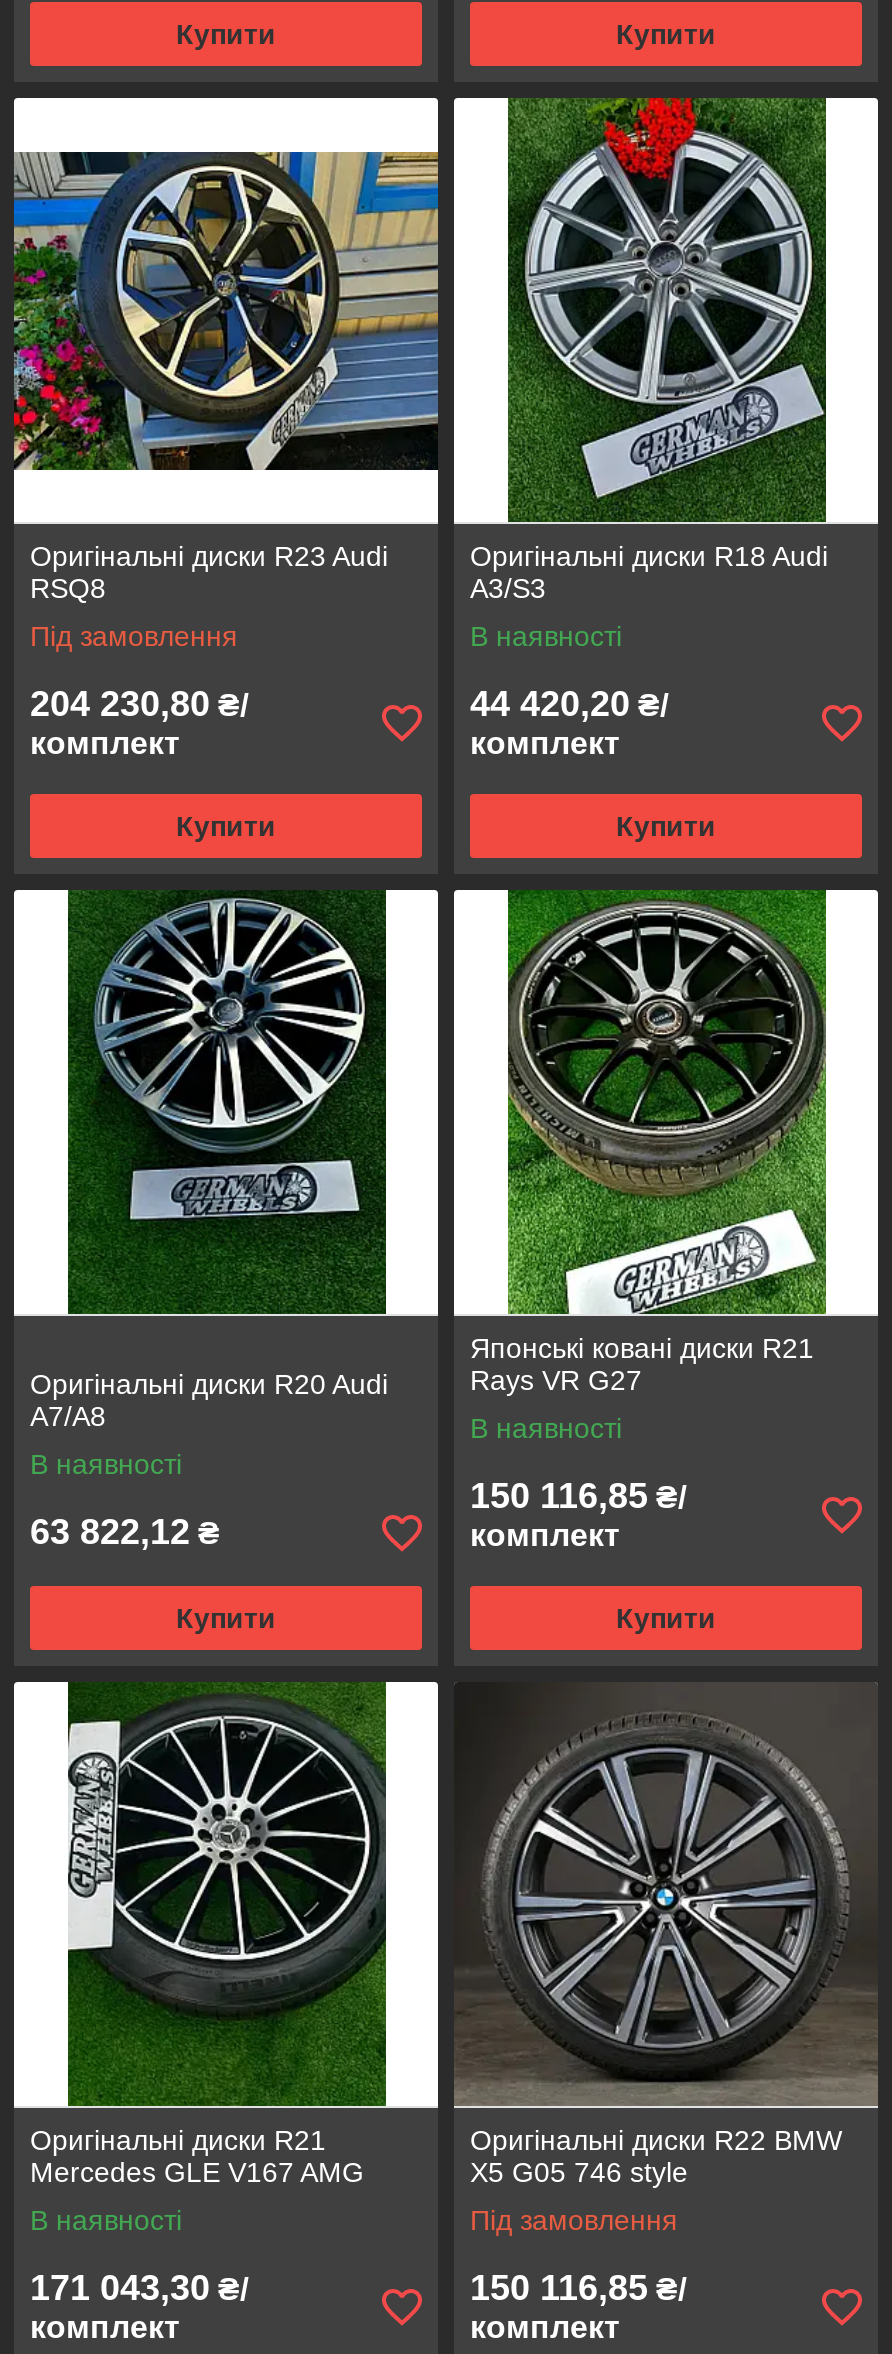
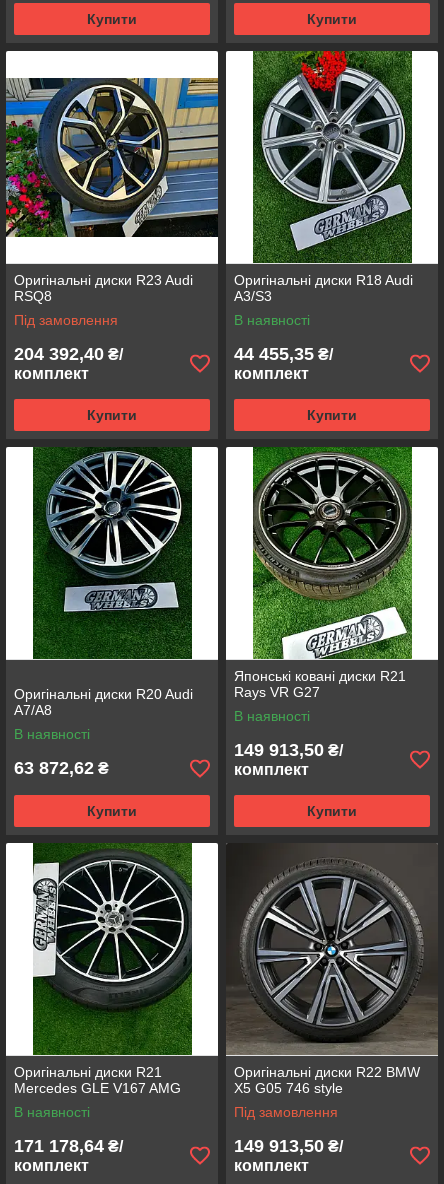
[30,684,248,724] 204 230,80 ₴/ -> [14,344,123,364] 204 392,40 ₴/
[470,684,668,724] 44 420,20 ₴/ -> [234,344,333,364] 44 455,35 ₴/
[470,1476,686,1516] 150 116,85 ₴/ -> [234,740,343,760] 149 913,50 ₴/
[30,1512,220,1552] 63 822,12 ₴ -> [14,758,109,778] 63 872,62 ₴
[30,2268,248,2308] 171 043,30 ₴/ -> [14,1136,123,1156] 171 178,64 ₴/
[470,2268,686,2308] 150 116,85 ₴/ -> [234,1136,343,1156] 149 913,50 ₴/

